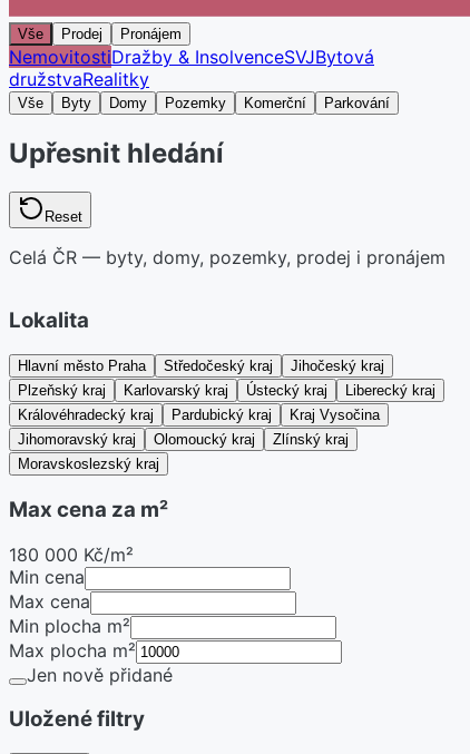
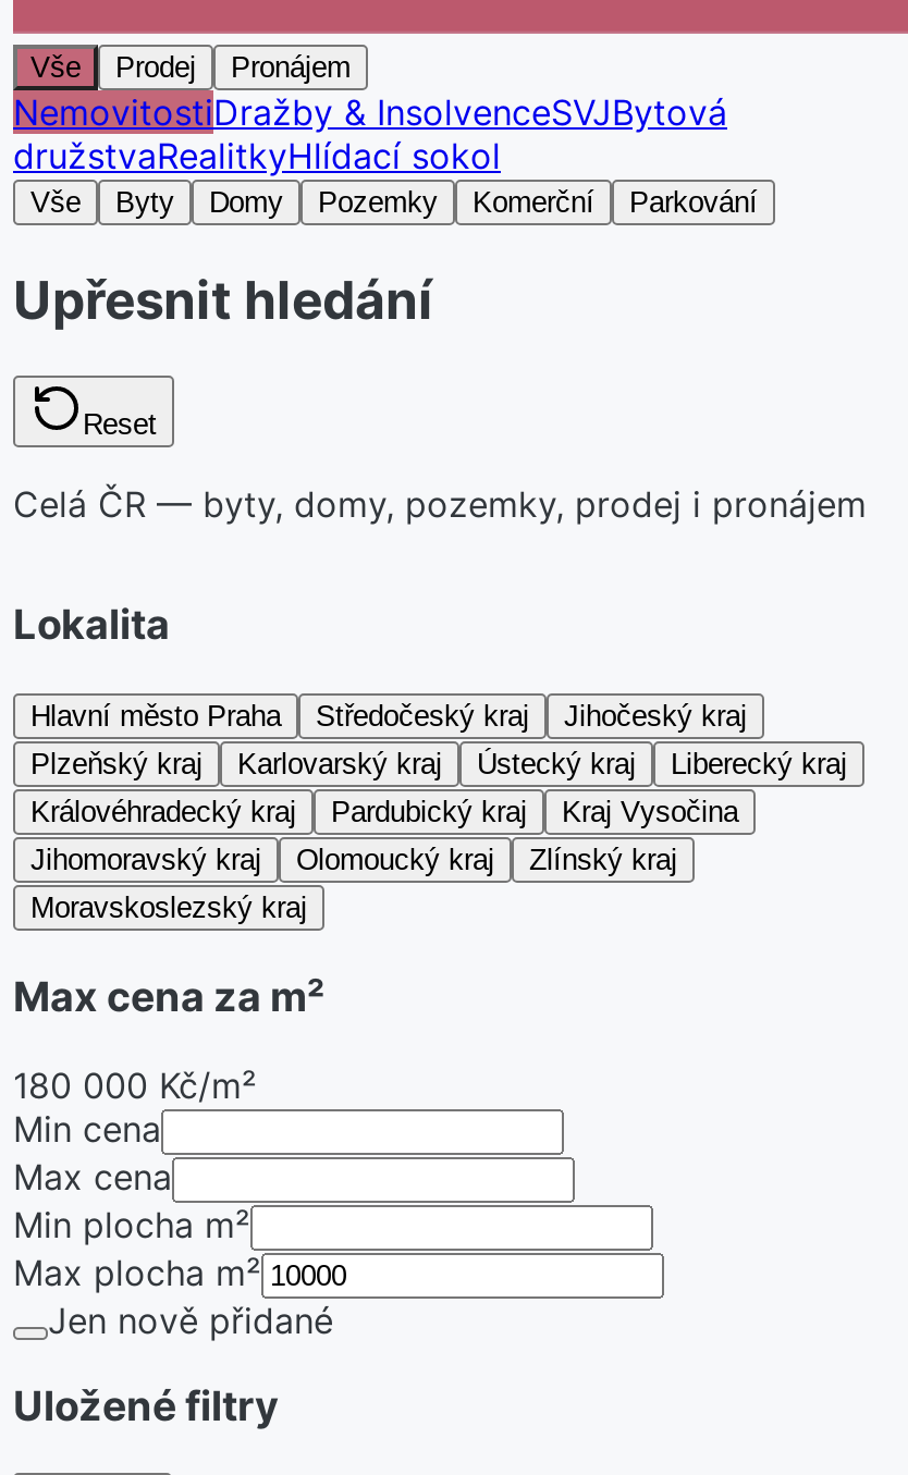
[9,68,149,90] družstvaRealitky -> [13,134,501,177] družstvaRealitkyHlídací sokol

